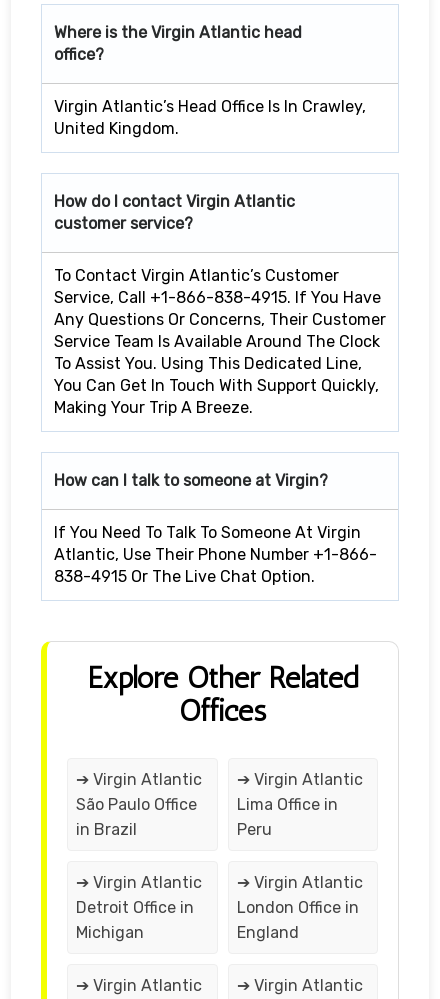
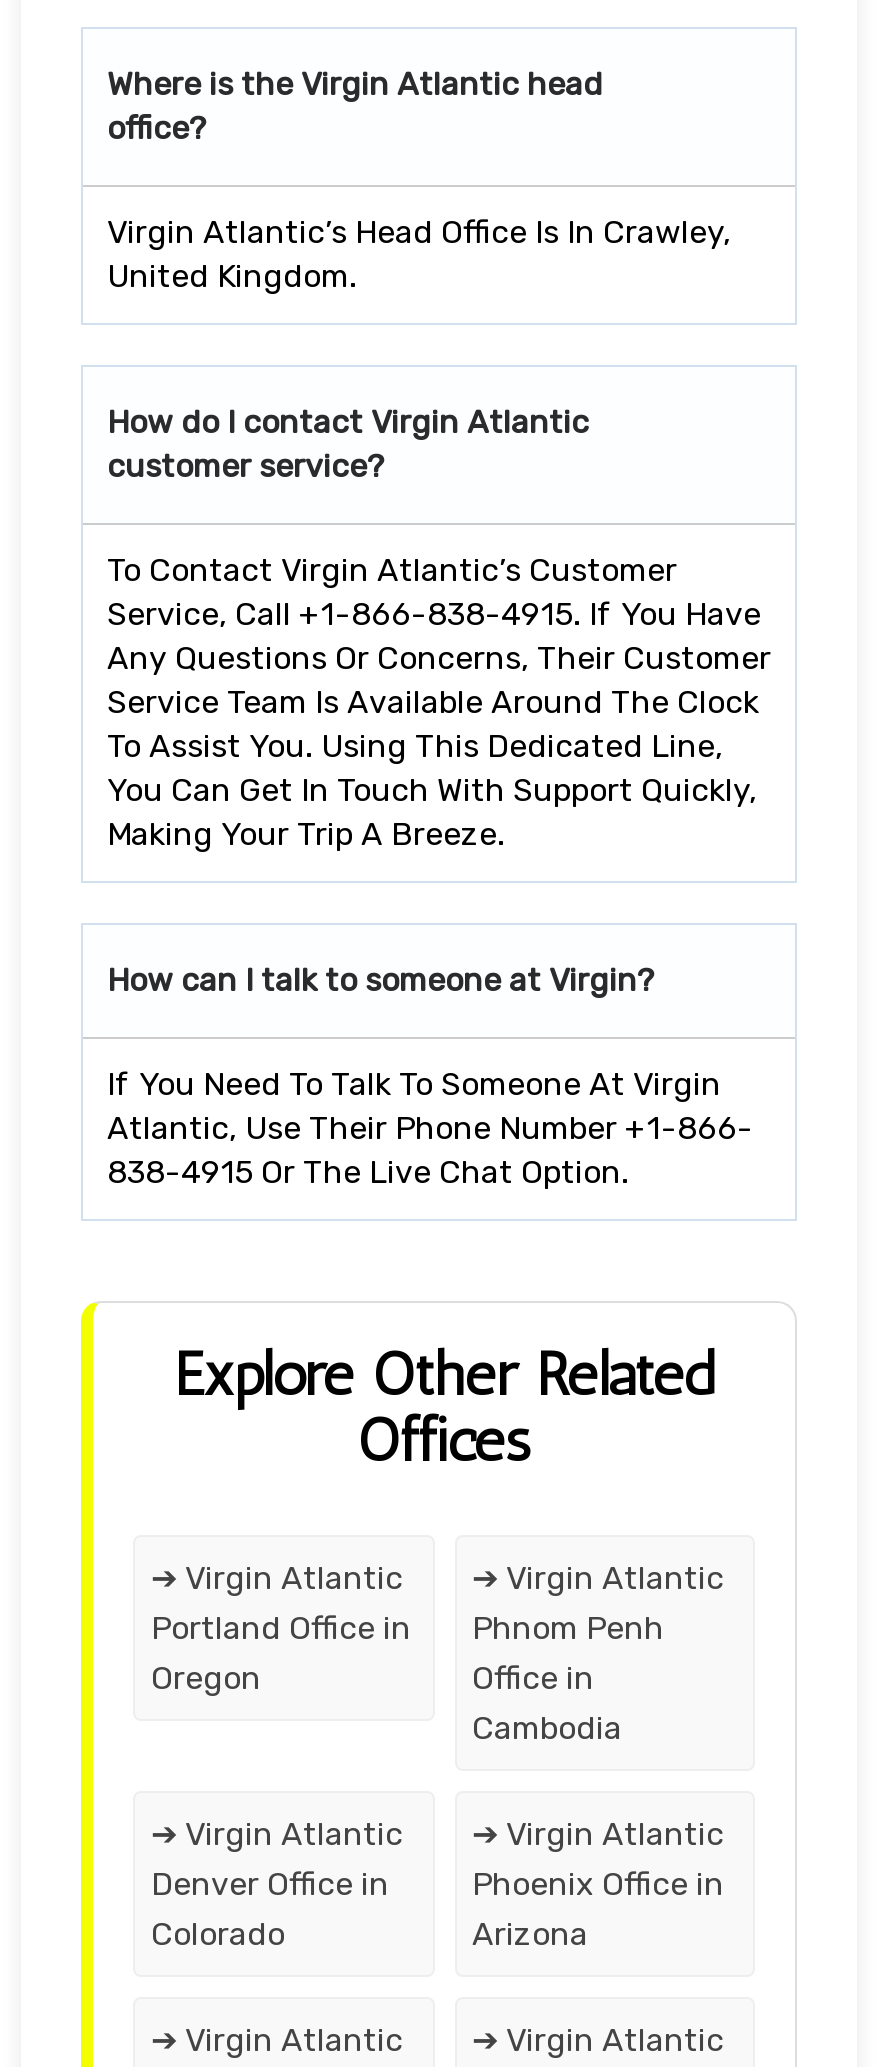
[76,795,197,839] São Paulo Office | in Brazil -> [151,1608,411,1696] Portland Office in | Oregon
[236,795,337,839] Lima Office in | Peru -> [472,1608,664,1746] Phnom Penh | Office in | Cambodia
[76,898,194,942] Detroit Office in | Michigan -> [151,1864,389,1952] Denver Office in | Colorado
[236,898,358,942] London Office in | England -> [472,1864,724,1952] Phoenix Office in | Arizona

